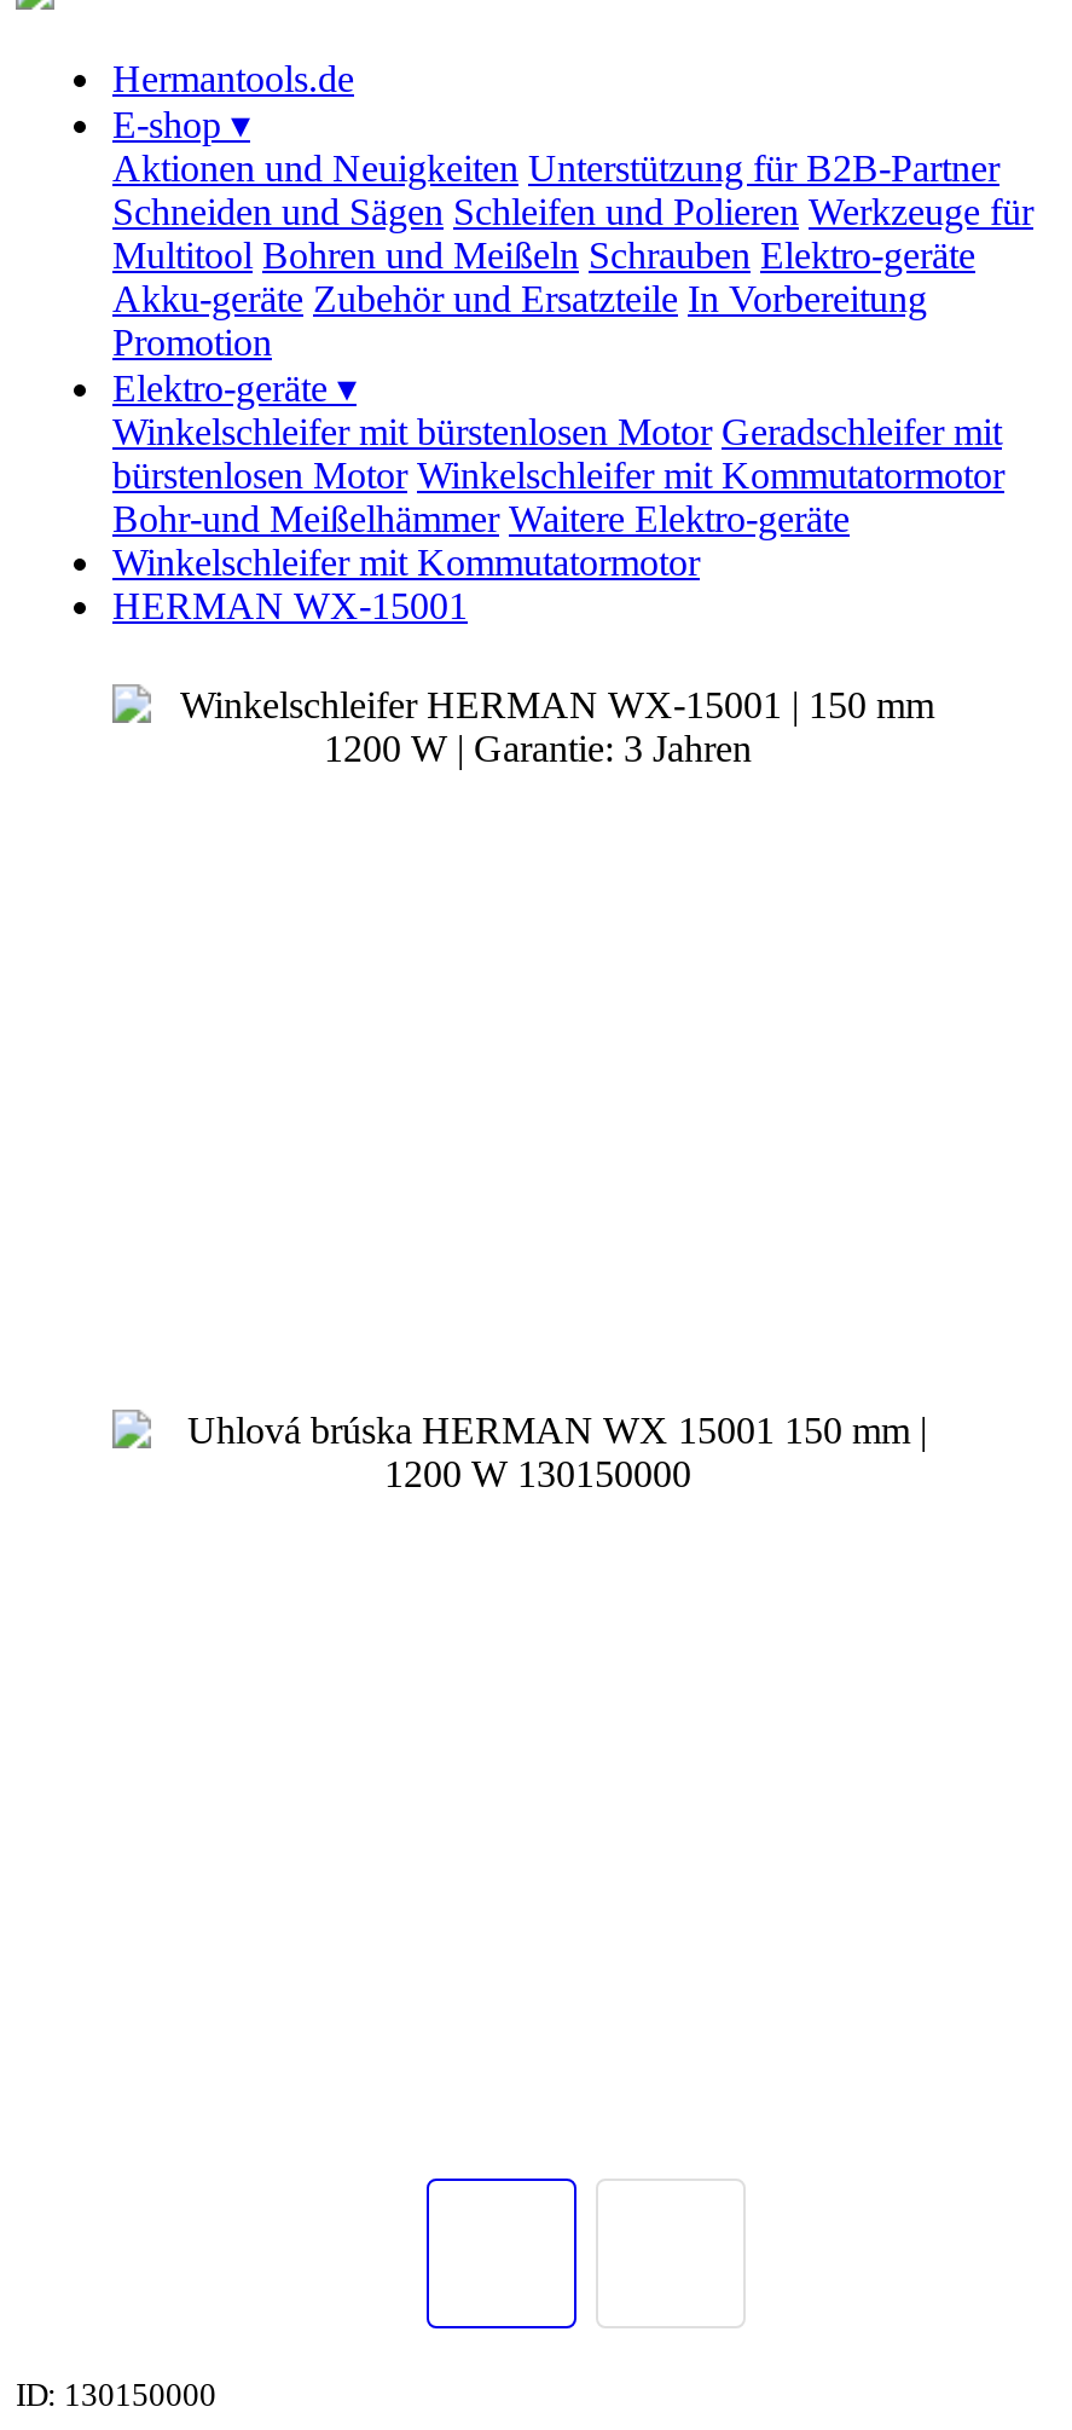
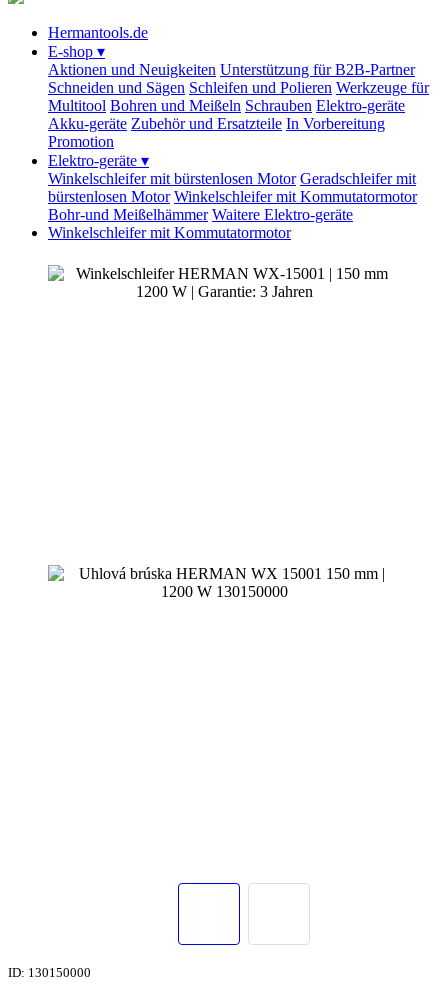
[112,586,468,627] HERMAN WX-15001 -> none

